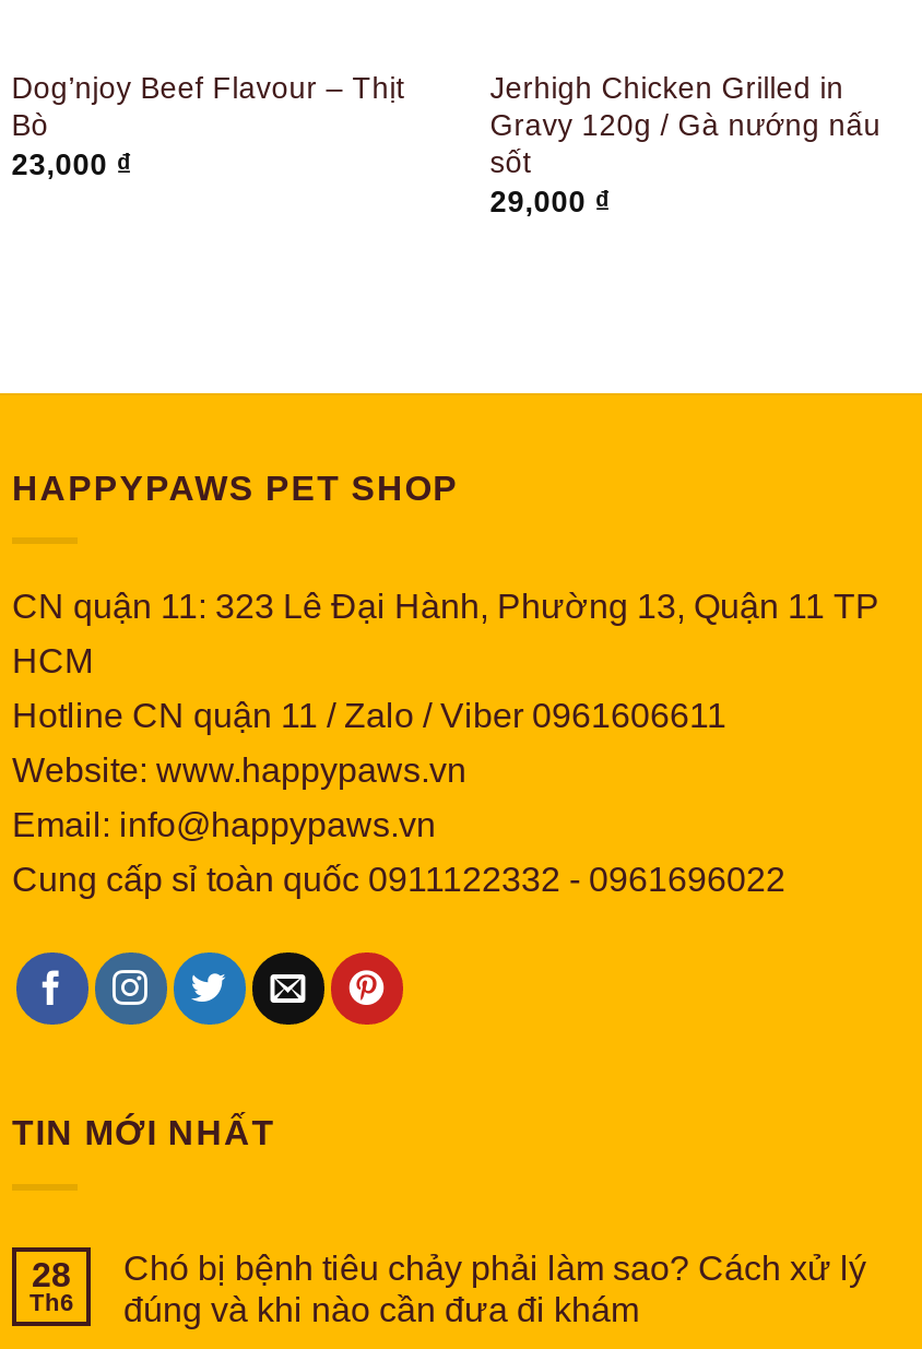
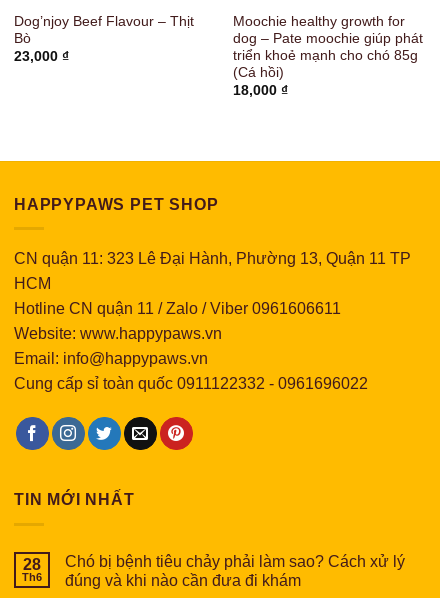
[490,71,881,219] Jerhigh Chicken Grilled in | Gravy 120g / Gà nướng nấu | sốt | 29,000 ₫ -> [233,14,423,98] Moochie healthy growth for | dog – Pate moochie giúp phát | triển khoẻ mạnh cho chó 85g | (Cá hồi) | 18,000 ₫

